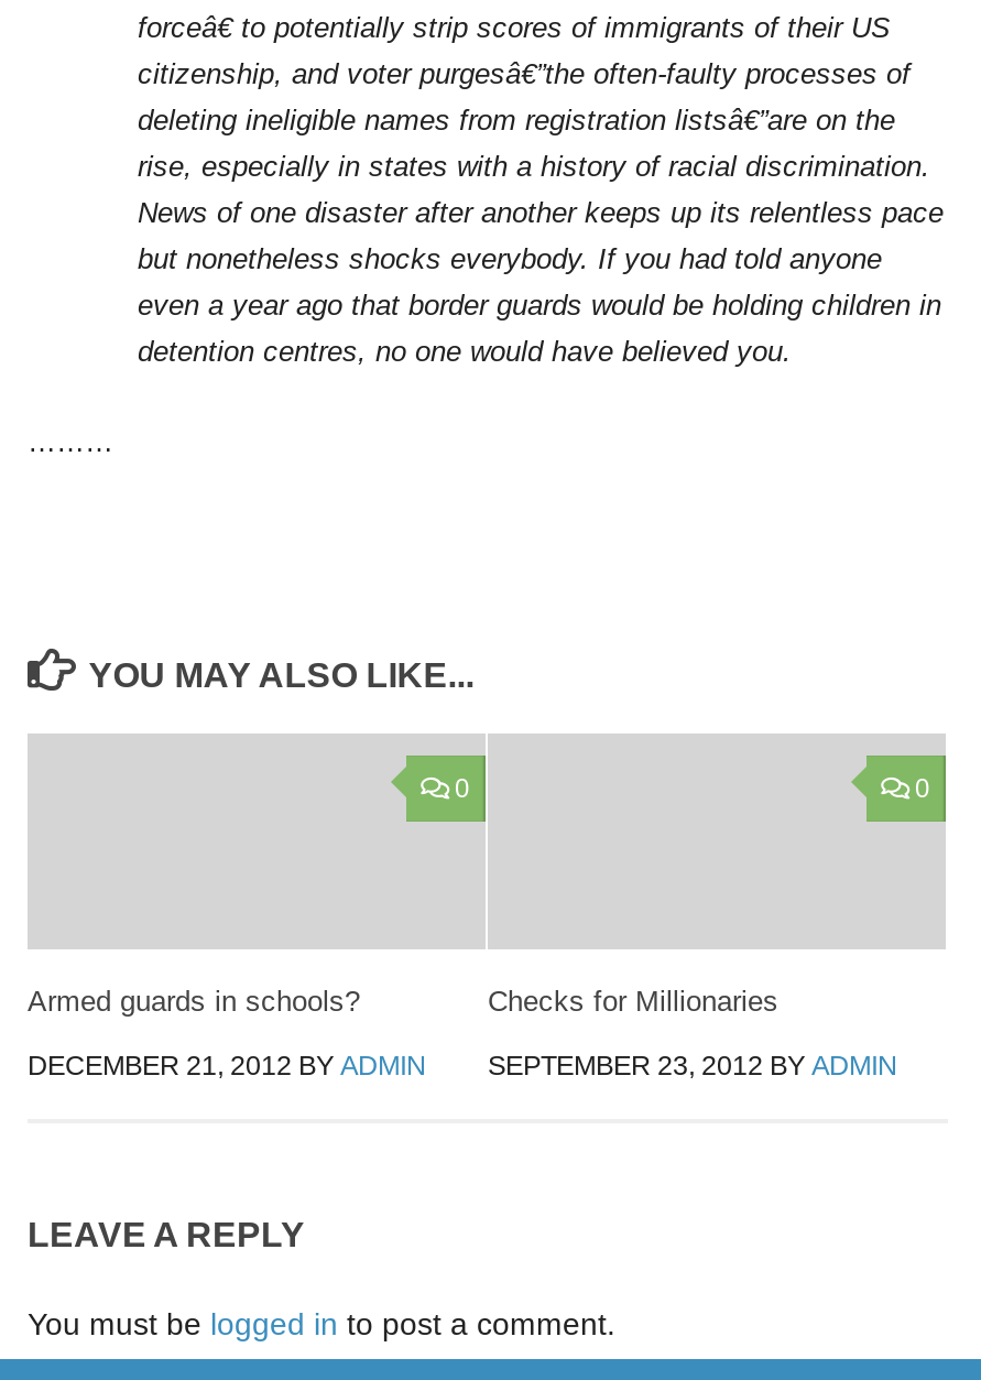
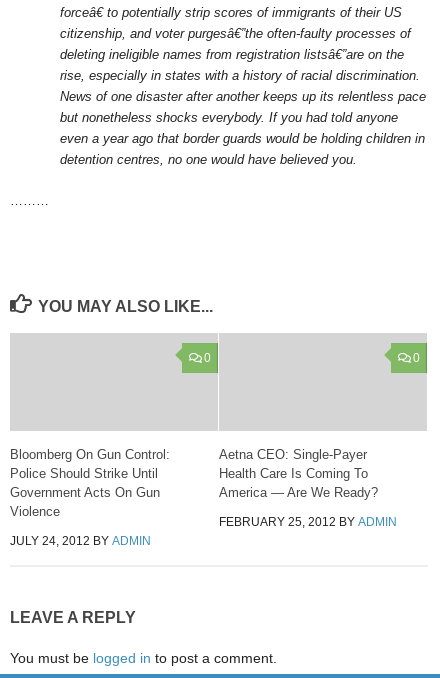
[28,984,360,1017] Armed guards in schools? -> [10,447,170,519] Bloomberg On Gun Control: | Police Should Strike Until | Government Acts On Gun | Violence
[488,984,778,1017] Checks for Millionaries -> [219,447,378,500] Aetna CEO: Single-Payer | Health Care Is Coming To | America — Are We Ready?
[28,1050,426,1081] DECEMBER 21, 2012 BY ADMIN -> [10,534,151,548] JULY 24, 2012 BY ADMIN
[488,1050,897,1081] SEPTEMBER 23, 2012 BY ADMIN -> [219,515,397,529] FEBRUARY 25, 2012 BY ADMIN

